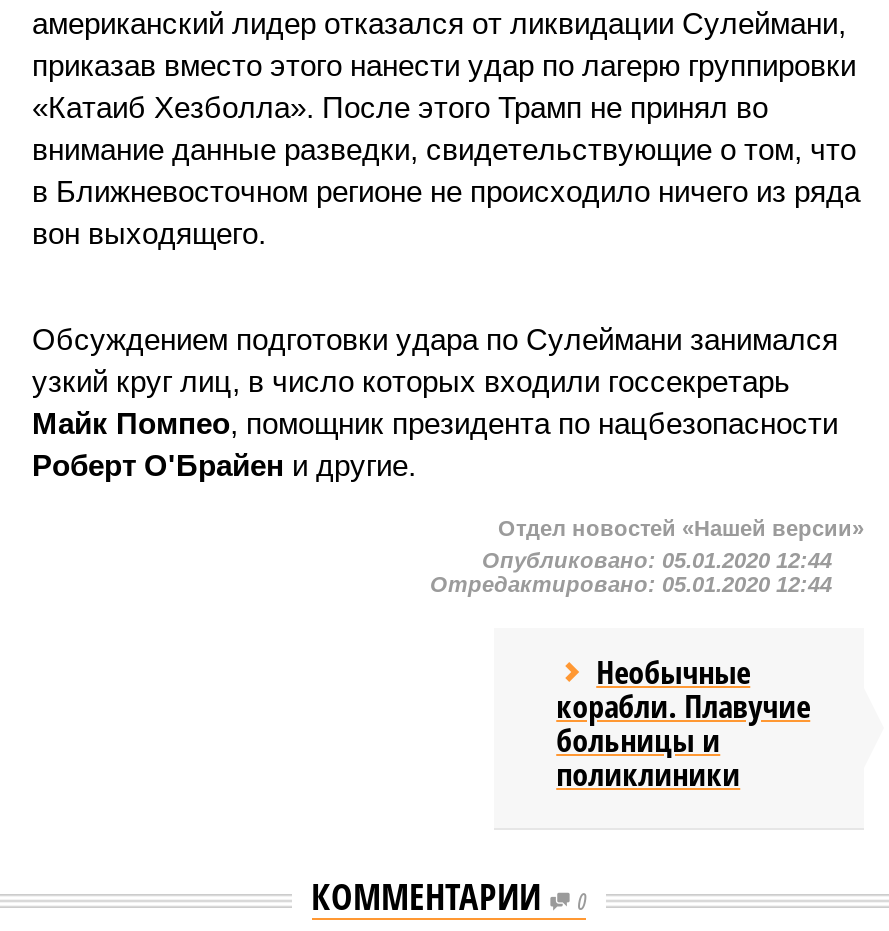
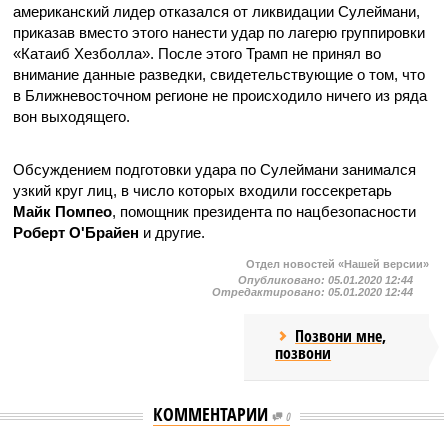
[556,650,810,796] Необычные | корабли. Плавучие | больницы и | поликлиники -> [275,325,386,364] Позвони мне, | позвони

